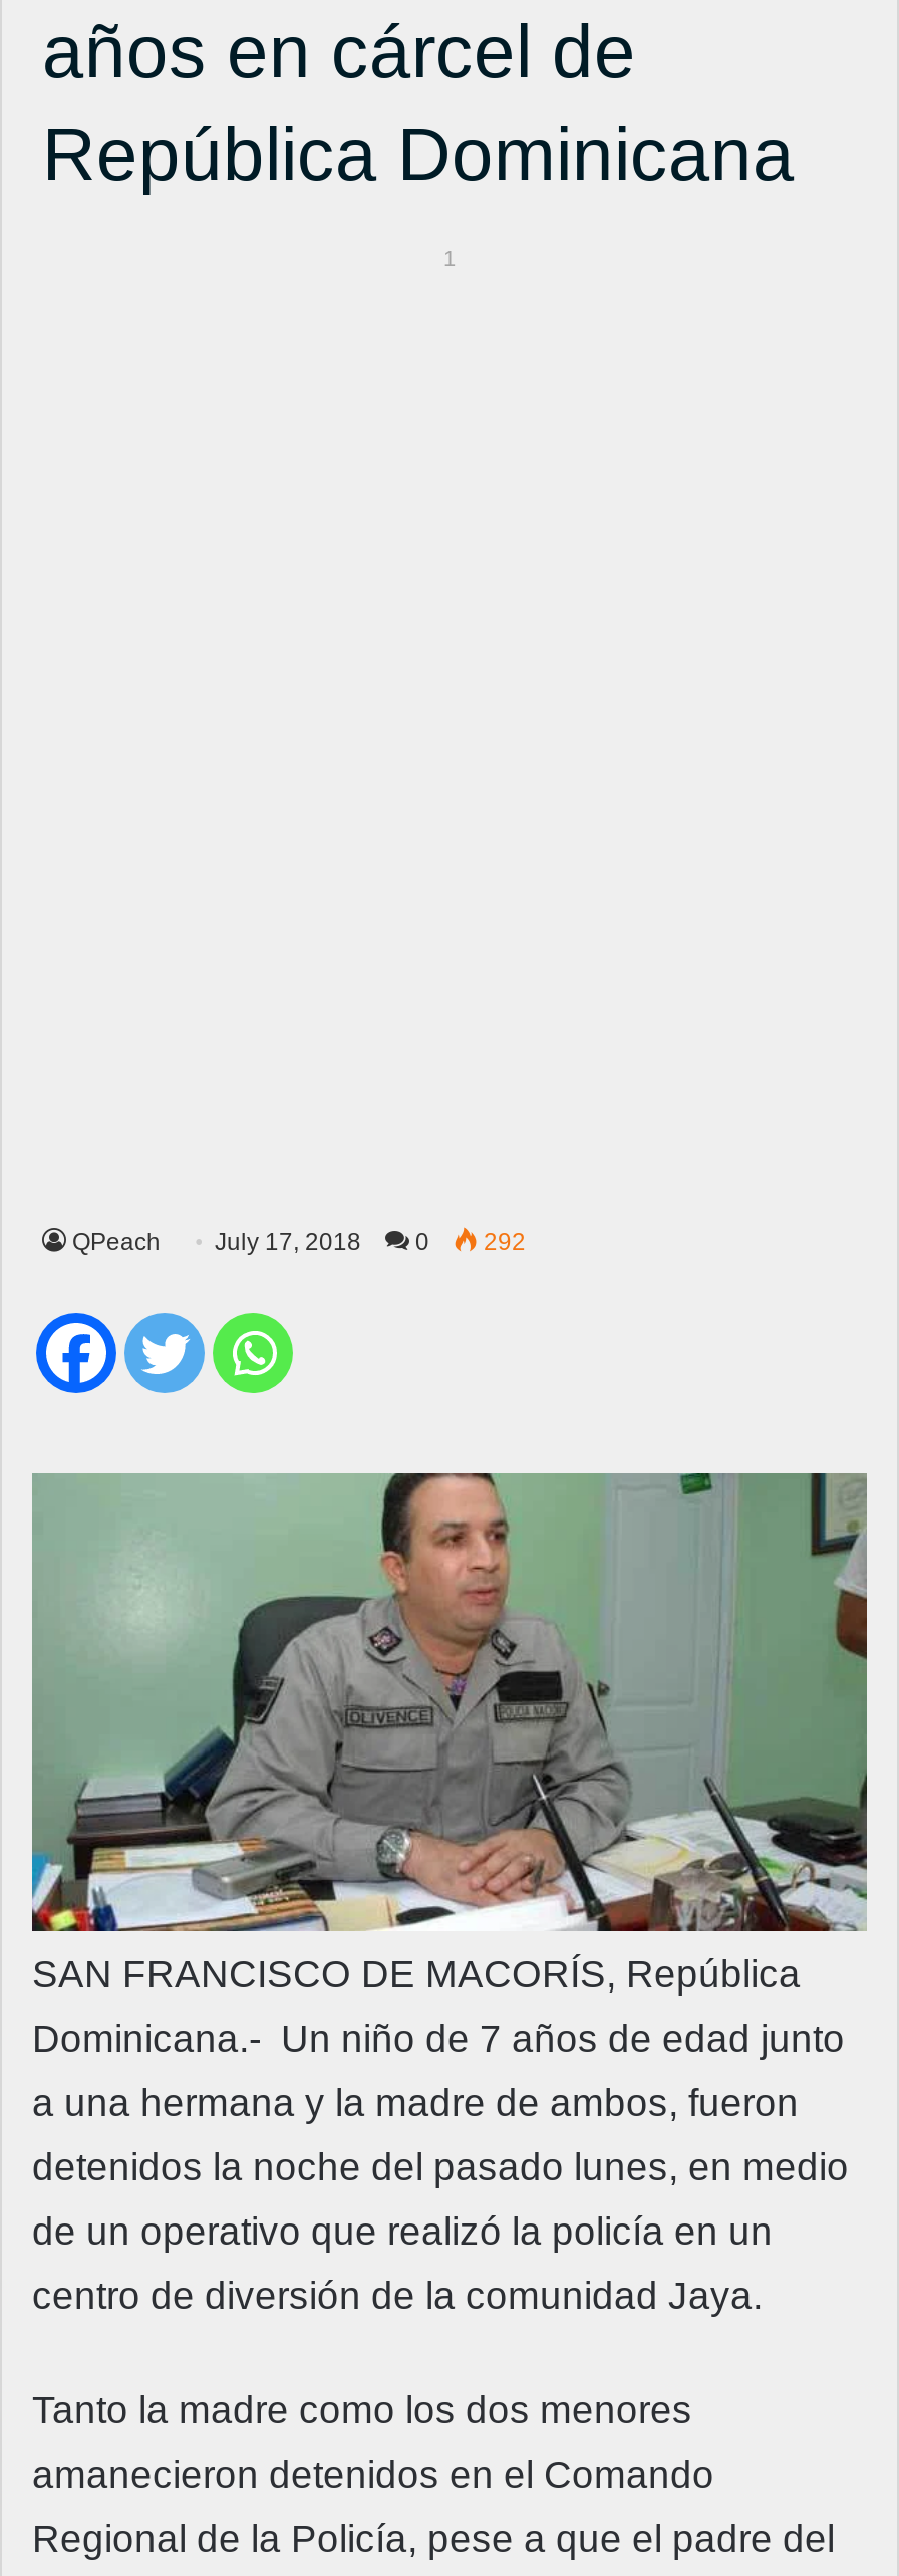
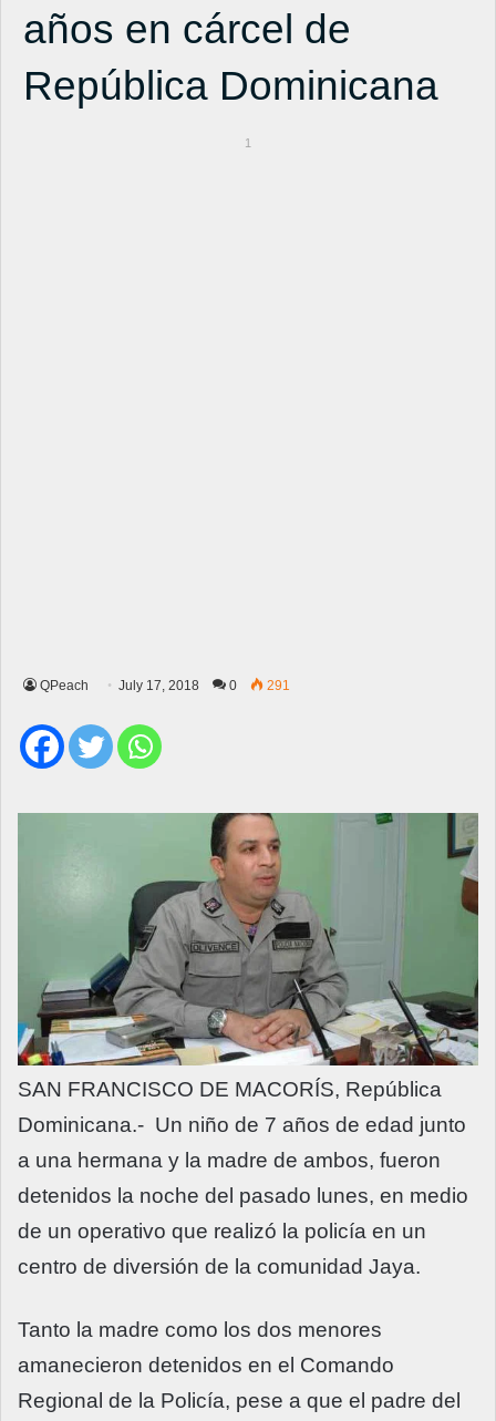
[72,1227,526,1256] QPeach July 17, 2018 0 292 -> [40,677,290,693] QPeach July 17, 2018 0 291

